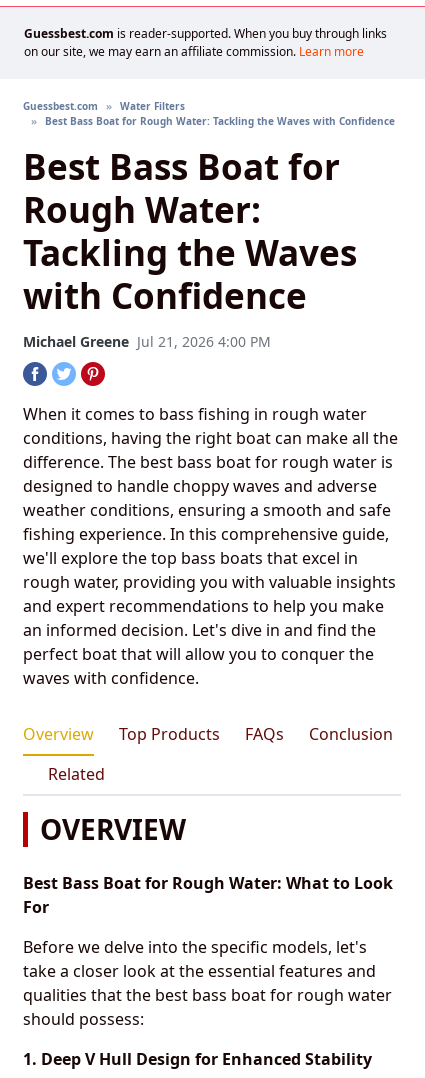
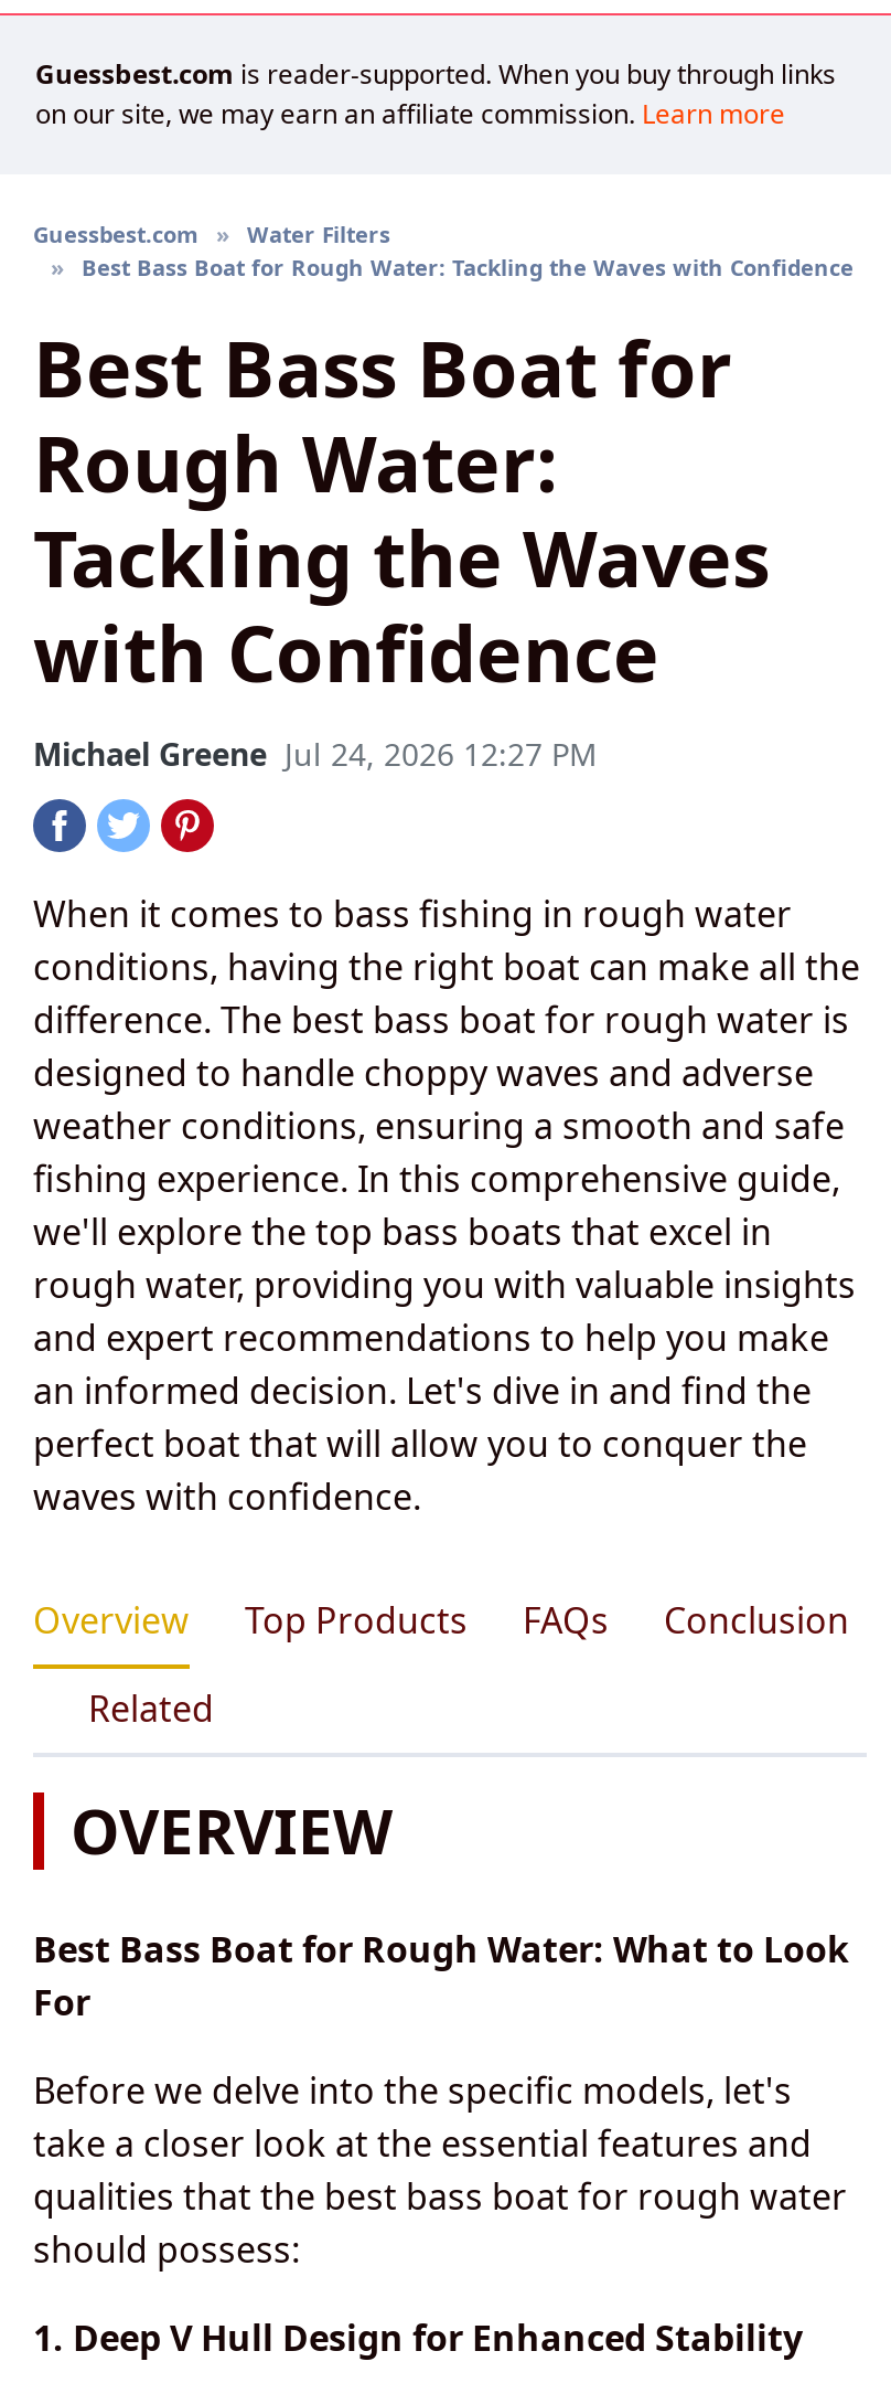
[23,332,271,351] Michael Greene Jul 21, 2026 4:00 PM -> [33,733,598,775] Michael Greene Jul 24, 2026 12:27 PM

